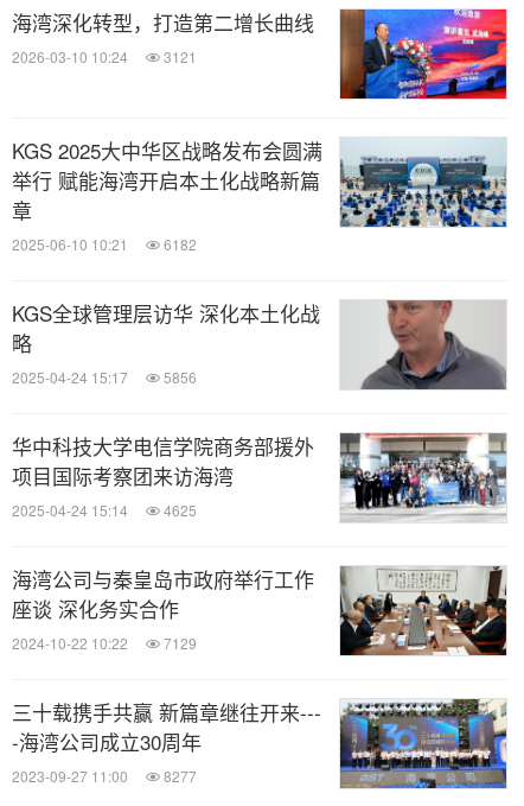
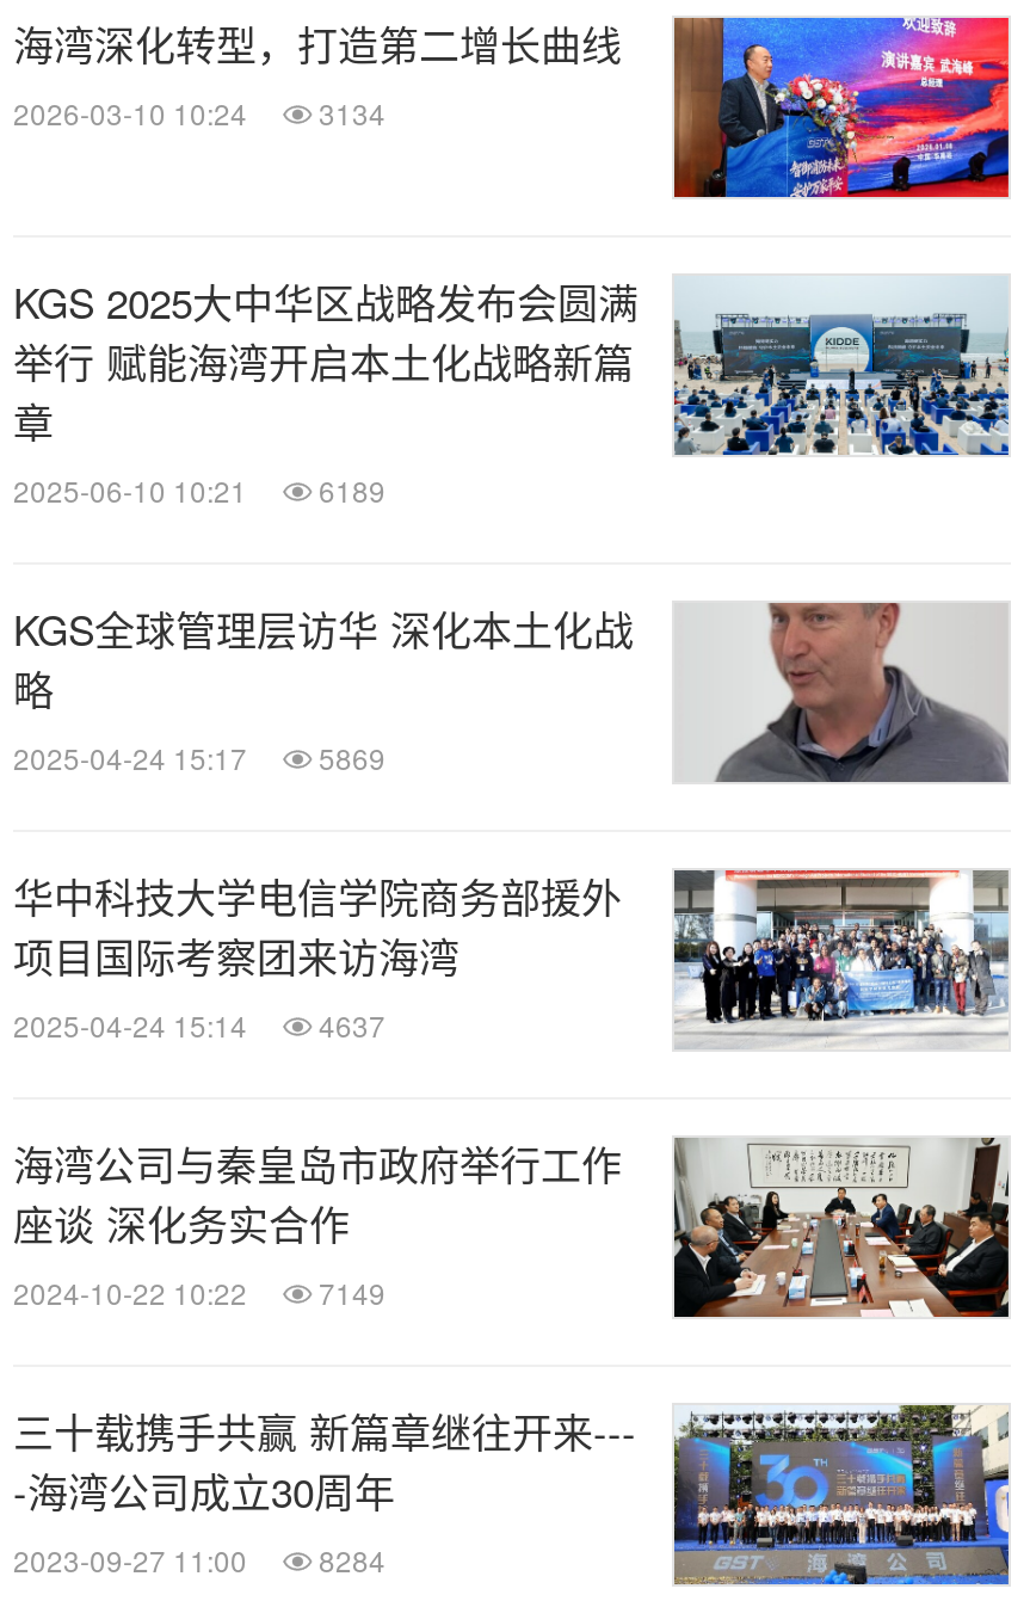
[12,46,197,66] 2026-03-10 10:24 3121 -> [13,92,386,133] 2026-03-10 10:24 3134
[12,234,197,254] 2025-06-10 10:21 6182 -> [13,469,386,509] 2025-06-10 10:21 6189
[12,367,197,387] 2025-04-24 15:17 5856 -> [13,736,386,777] 2025-04-24 15:17 5869
[12,500,197,520] 2025-04-24 15:14 4625 -> [13,1004,386,1044] 2025-04-24 15:14 4637
[12,632,197,653] 2024-10-22 10:22 7129 -> [13,1271,386,1312] 2024-10-22 10:22 7149
[12,765,197,786] 2023-09-27 11:00 8277 -> [13,1538,386,1579] 2023-09-27 11:00 8284

